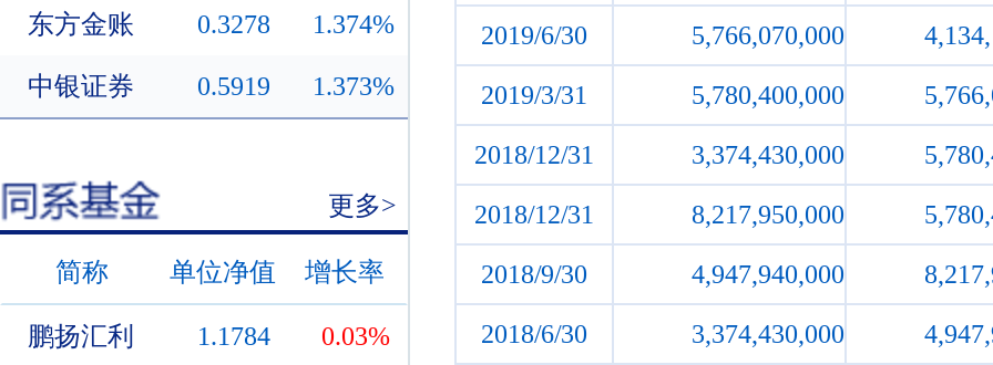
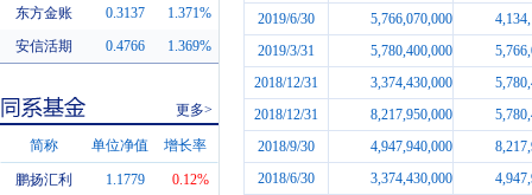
[197,9,395,40] 0.3278 | 1.374% -> [106,5,211,21] 0.3137 | 1.371%
[28,71,395,102] 中银证券 | 0.5919 | 1.373% -> [15,38,211,54] 安信活期 | 0.4766 | 1.369%
[197,321,270,352] 1.1784 -> [106,171,145,188] 1.1779
[321,321,390,352] 0.03% -> [172,171,209,188] 0.12%

